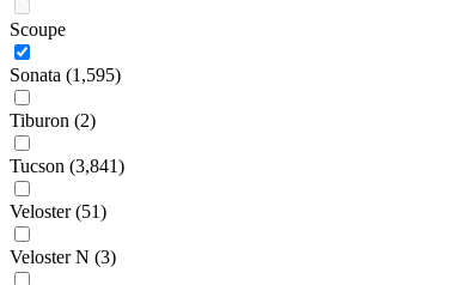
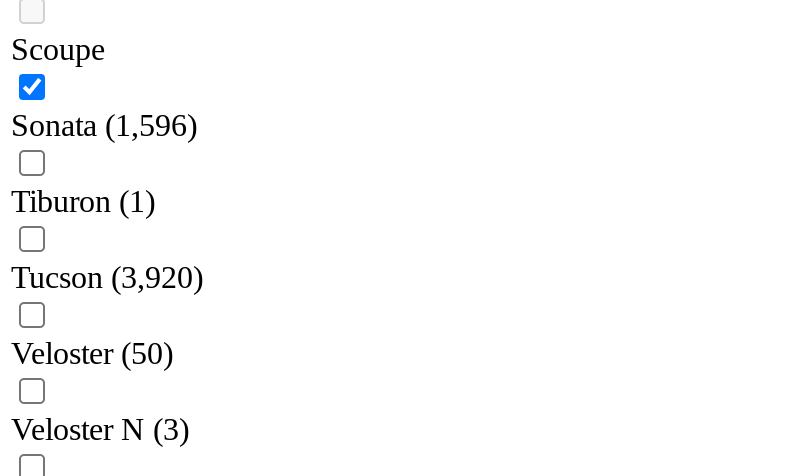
[10,65,121,85] Sonata (1,595) -> [11,109,197,143] Sonata (1,596)
[10,111,96,131] Tiburon (2) -> [11,185,155,219] Tiburon (1)
[10,156,124,177] Tucson (3,841) -> [11,261,203,295] Tucson (3,920)
[10,202,106,222] Veloster (51) -> [11,337,173,371] Veloster (50)

